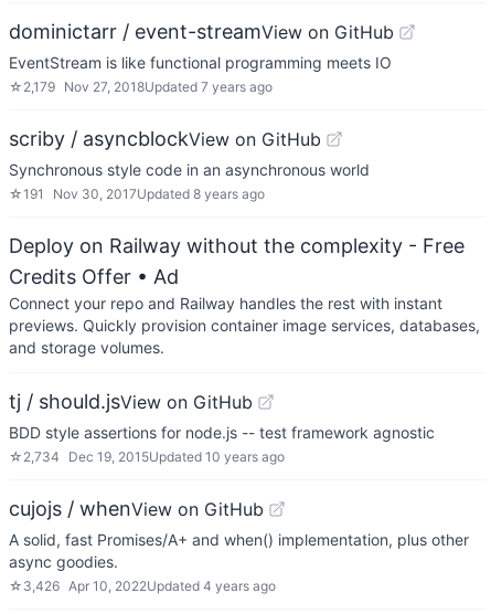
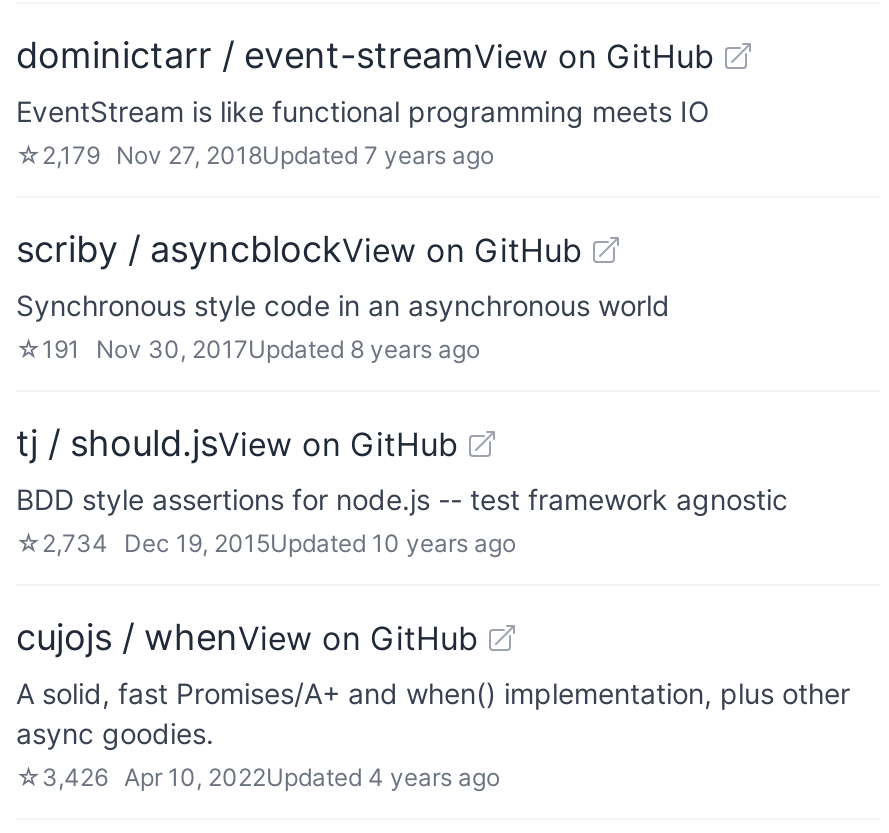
[9,234,480,357] Deploy on Railway without the complexity - Free | Credits Offer • Ad | Connect your repo and Railway handles the rest with instant | previews. Quickly provision container image services, databases, | and storage volumes. -> none

